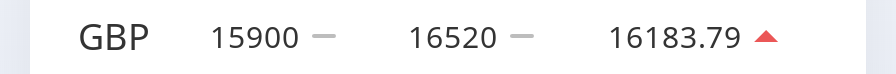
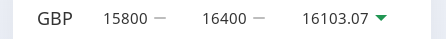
[78,12,300,60] GBP 15900 -> [37,6,148,30] GBP 15800
[408,16,498,56] 16520 -> [202,8,247,28] 16400
[608,16,742,56] 16183.79 -> [302,8,369,28] 16103.07

